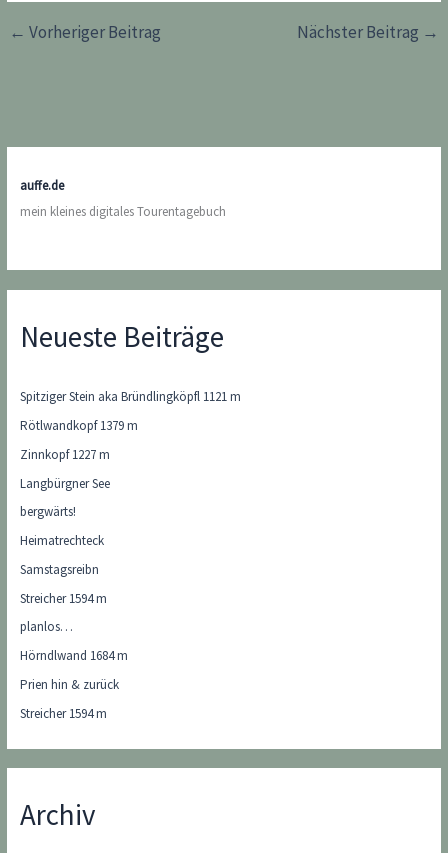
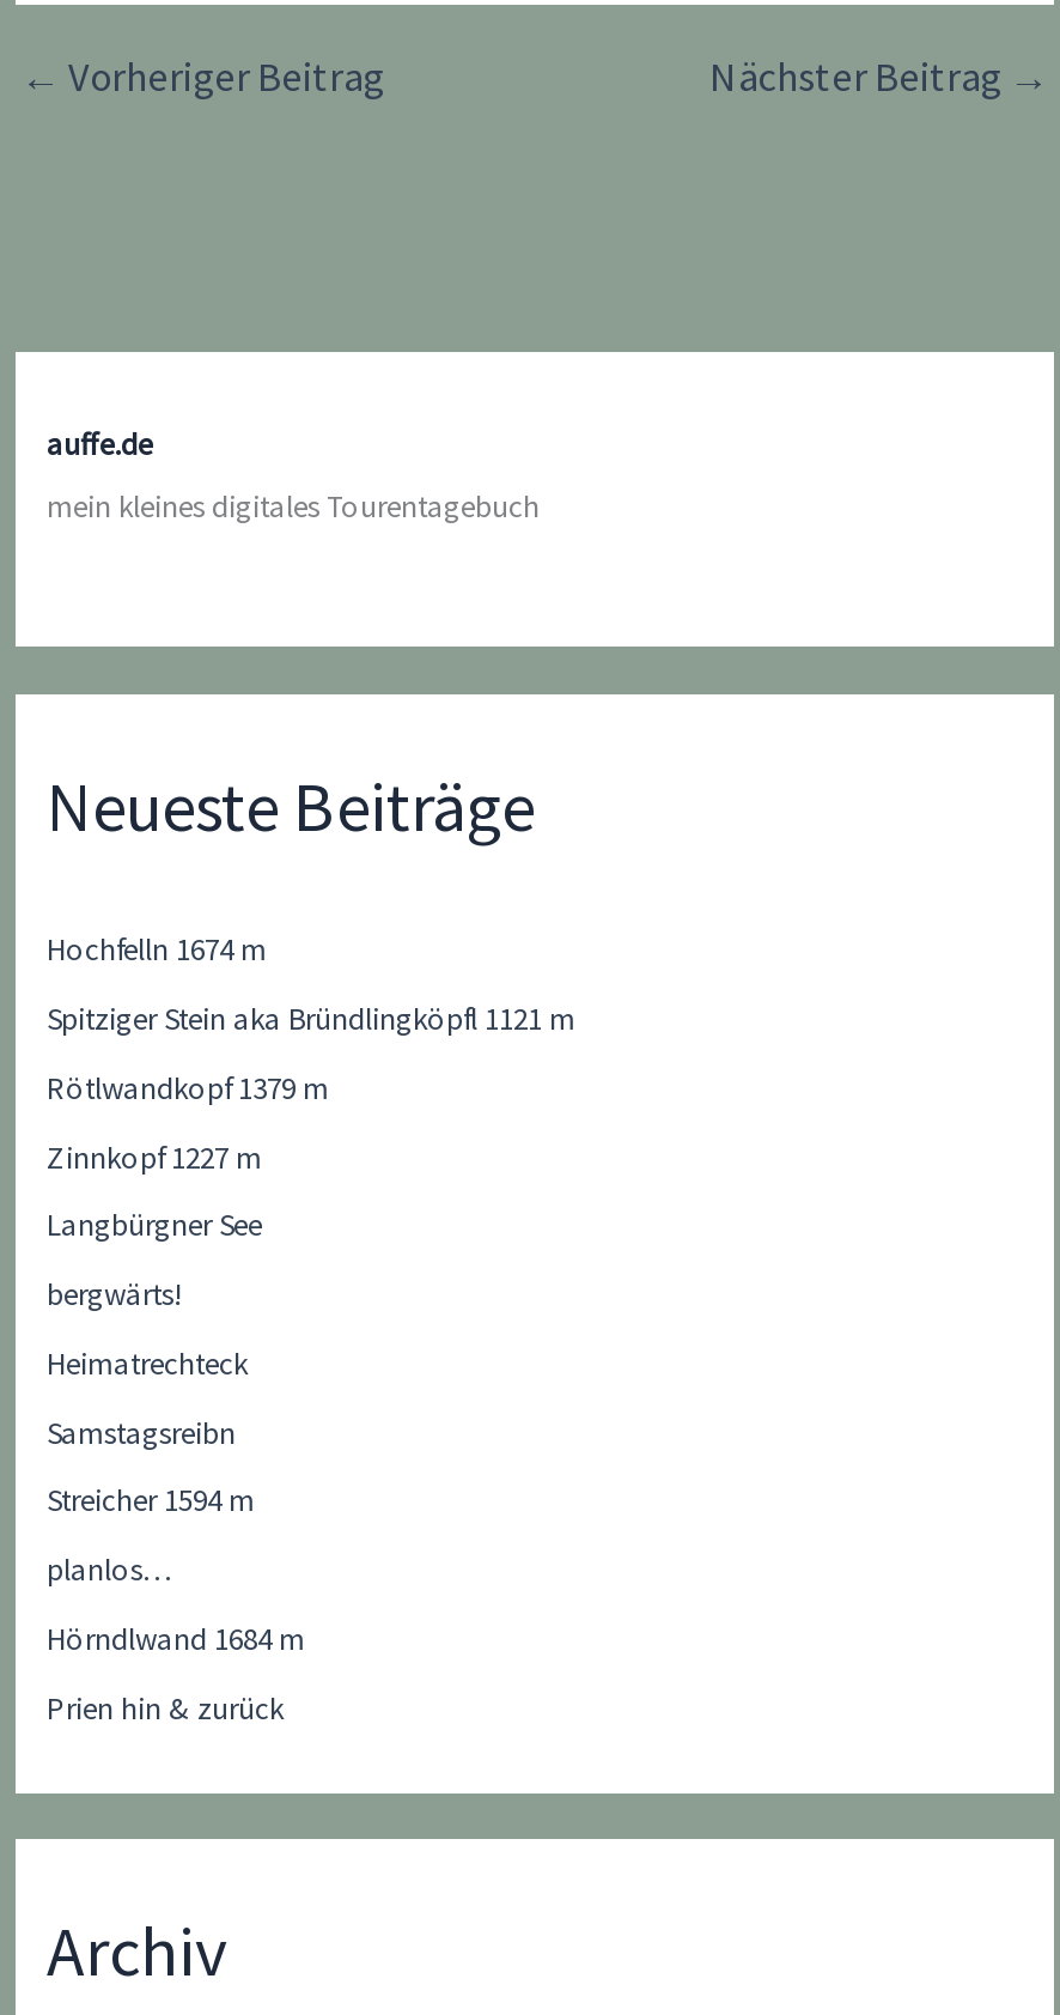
none -> [47,930,267,971] Hochfelln 1674 m
moved [20,388,241,693] -> [47,999,575,1728]: Spitziger Stein aka Bründlingköpfl 1121 m | Rötlwandkopf 1379 m | Zinnkopf 1227 m | ... | Hörndlwand 1684 m | Prien hin & zurück
[20,705,107,722] Streicher 1594 m -> none

